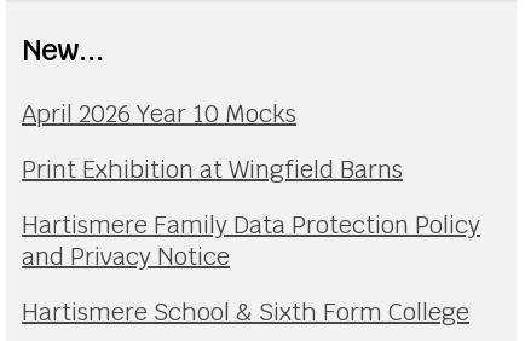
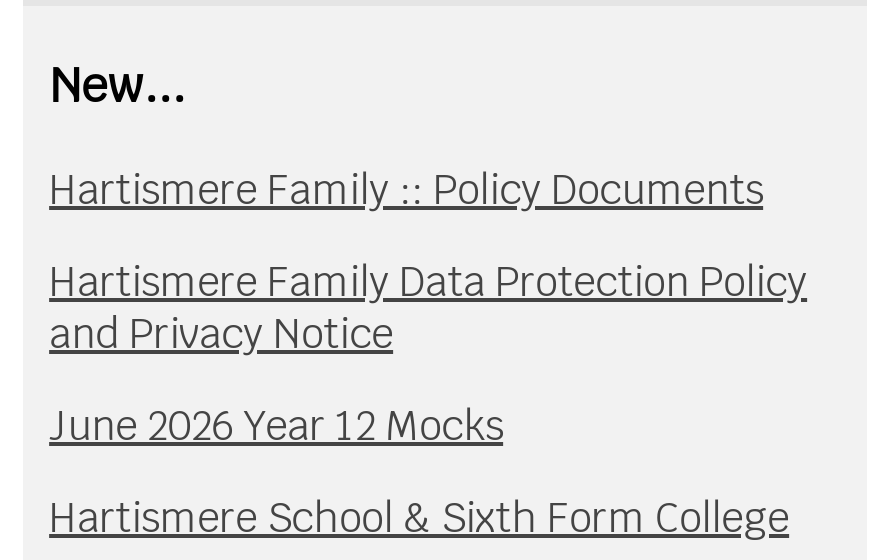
[22,98,403,185] April 2026 Year 10 Mocks | Print Exhibition at Wingfield Barns -> [49,164,763,216] Hartismere Family :: Policy Documents
moved [22,209,480,272] -> [49,256,807,360]: Hartismere Family Data Protection Policy | and Privacy Notice
none -> [49,400,503,452] June 2026 Year 12 Mocks

